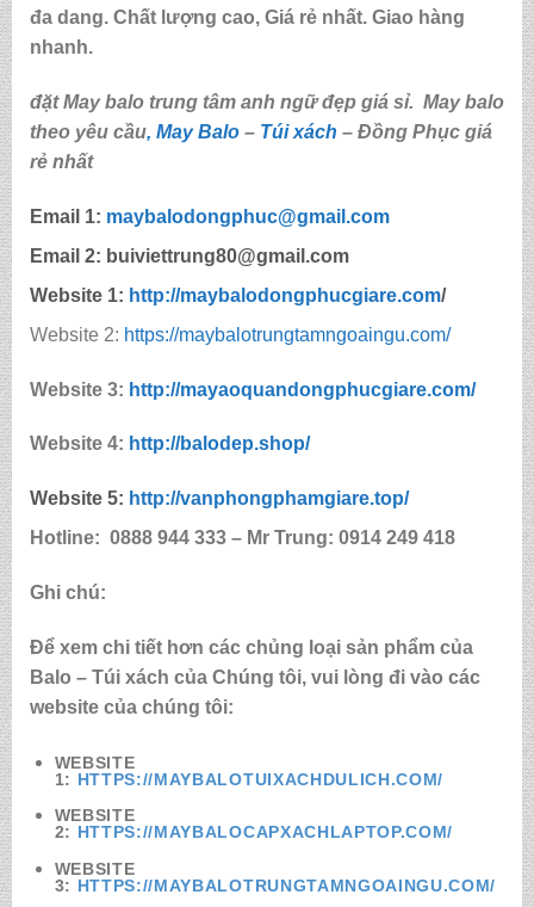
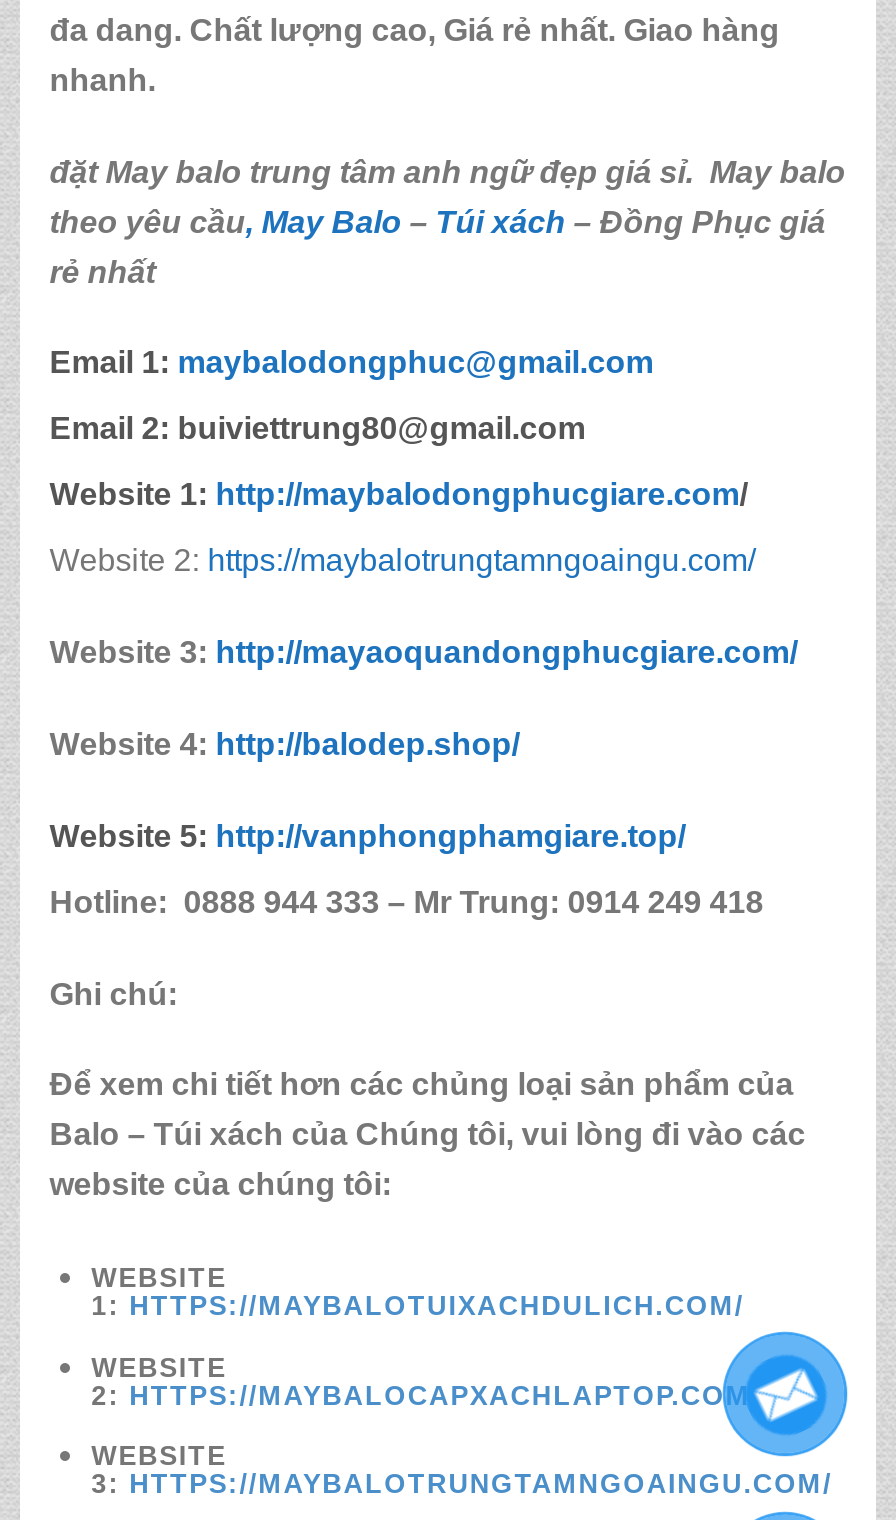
none -> [722,1330,850,1458] [image]

